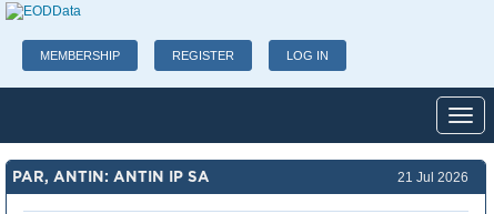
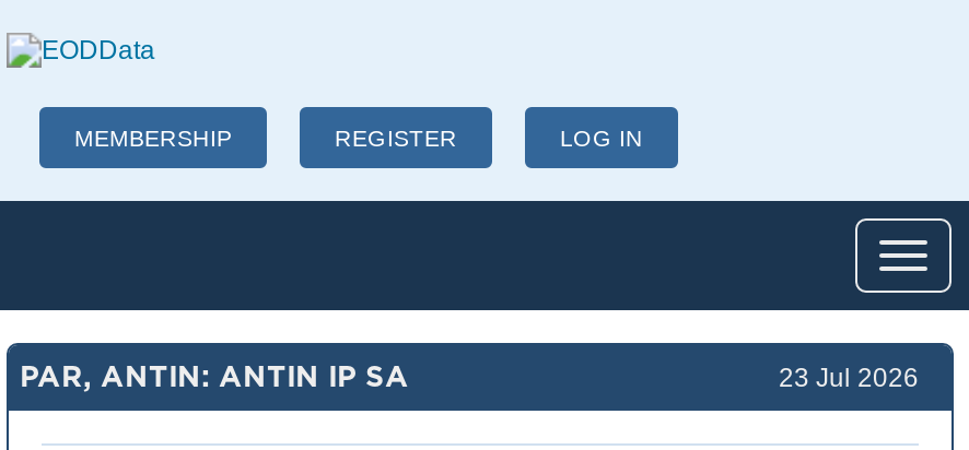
[397,170,468,185] 21 Jul 2026 -> [779,363,919,393] 23 Jul 2026

